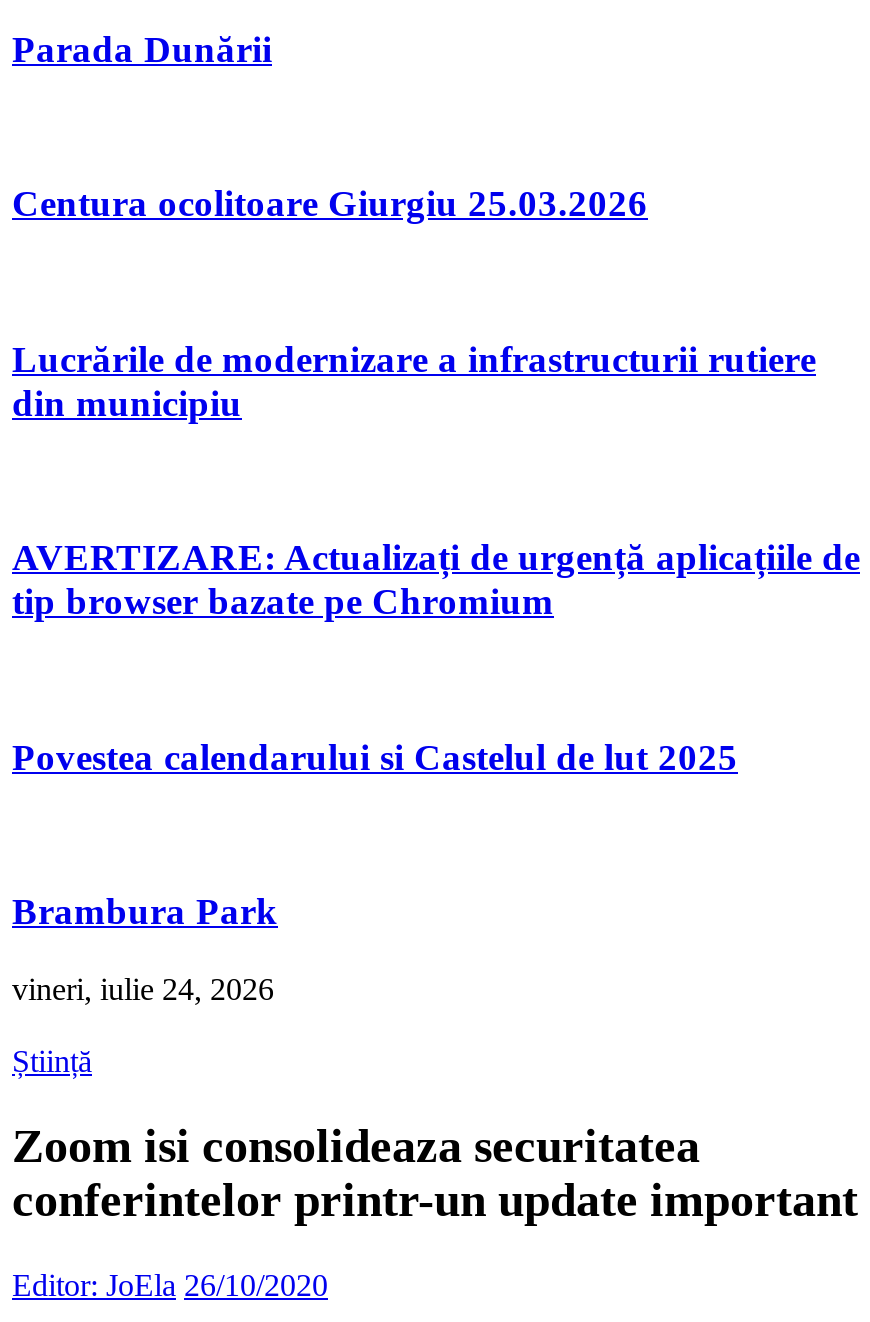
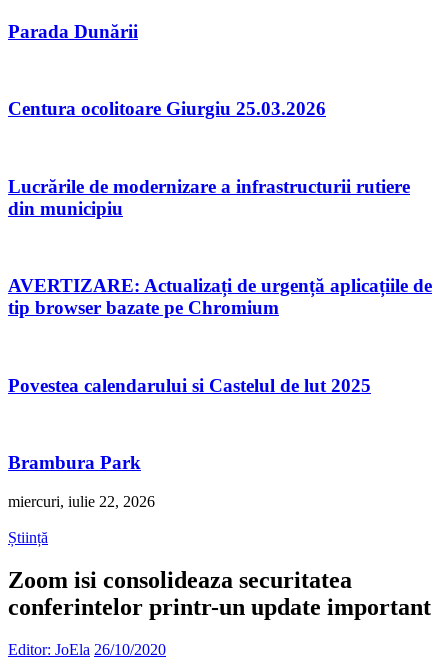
[12,971,274,1005] vineri, iulie 24, 2026 -> [8,493,155,510] miercuri, iulie 22, 2026

